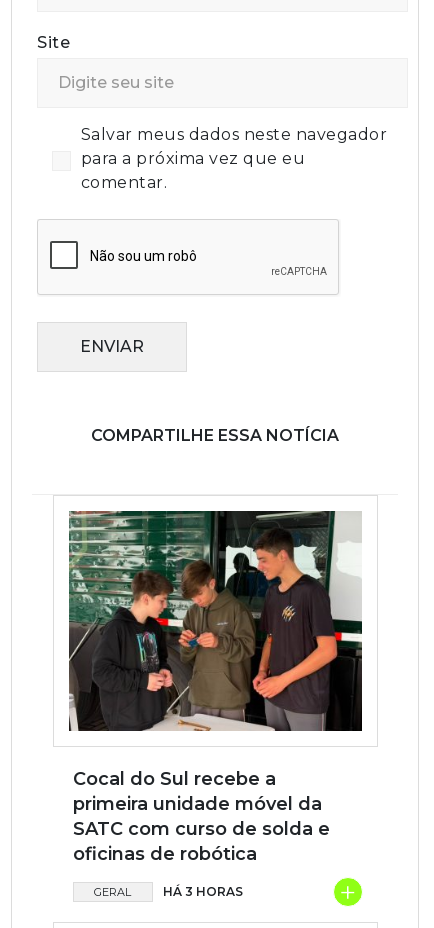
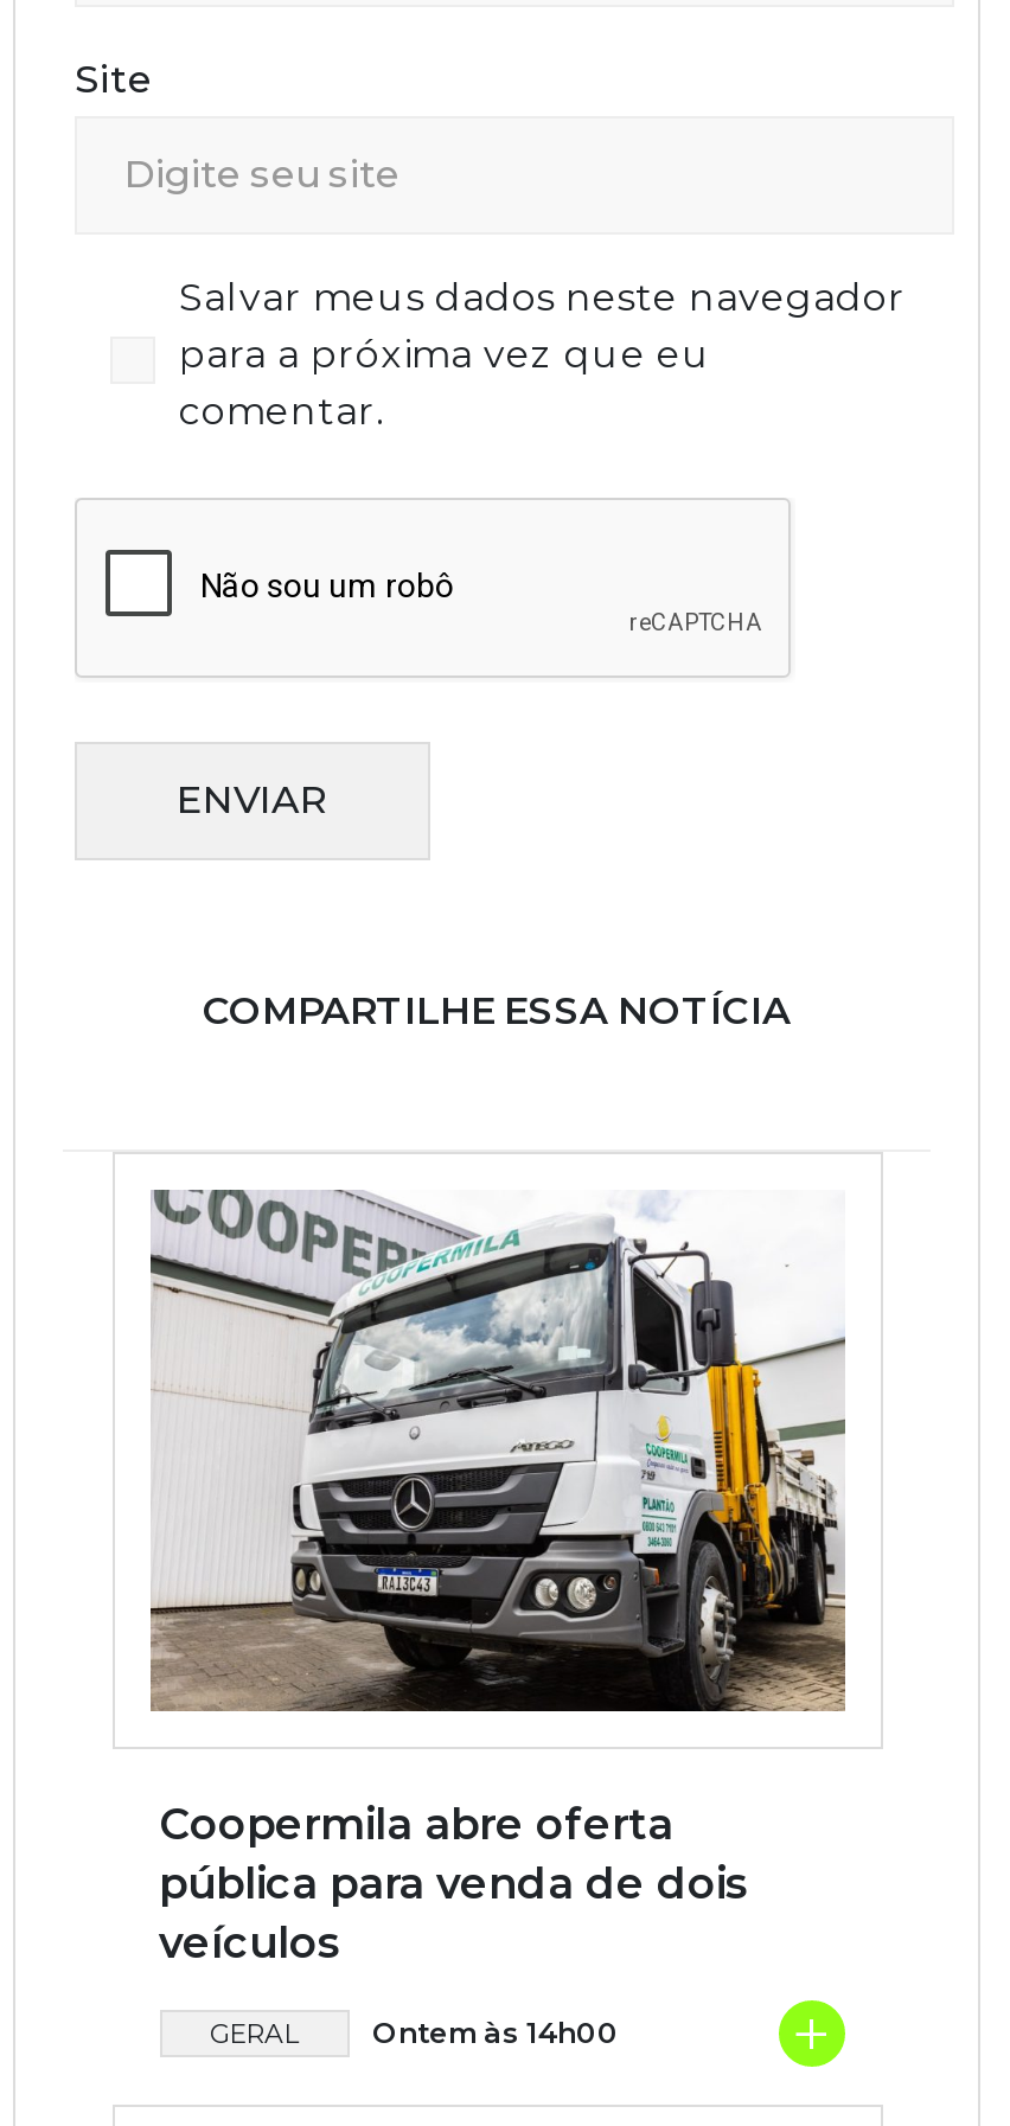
[68,510,363,865] [image] | Cocal do Sul recebe a | primeira unidade móvel da | SATC com curso de solda e | oficinas de robótica -> [151,1190,848,1969] [image] | Coopermila abre oferta | pública para venda de dois | veículos
[162,884,242,899] HÁ 3 HORAS -> [372,2014,619,2049] Ontem às 14h00

